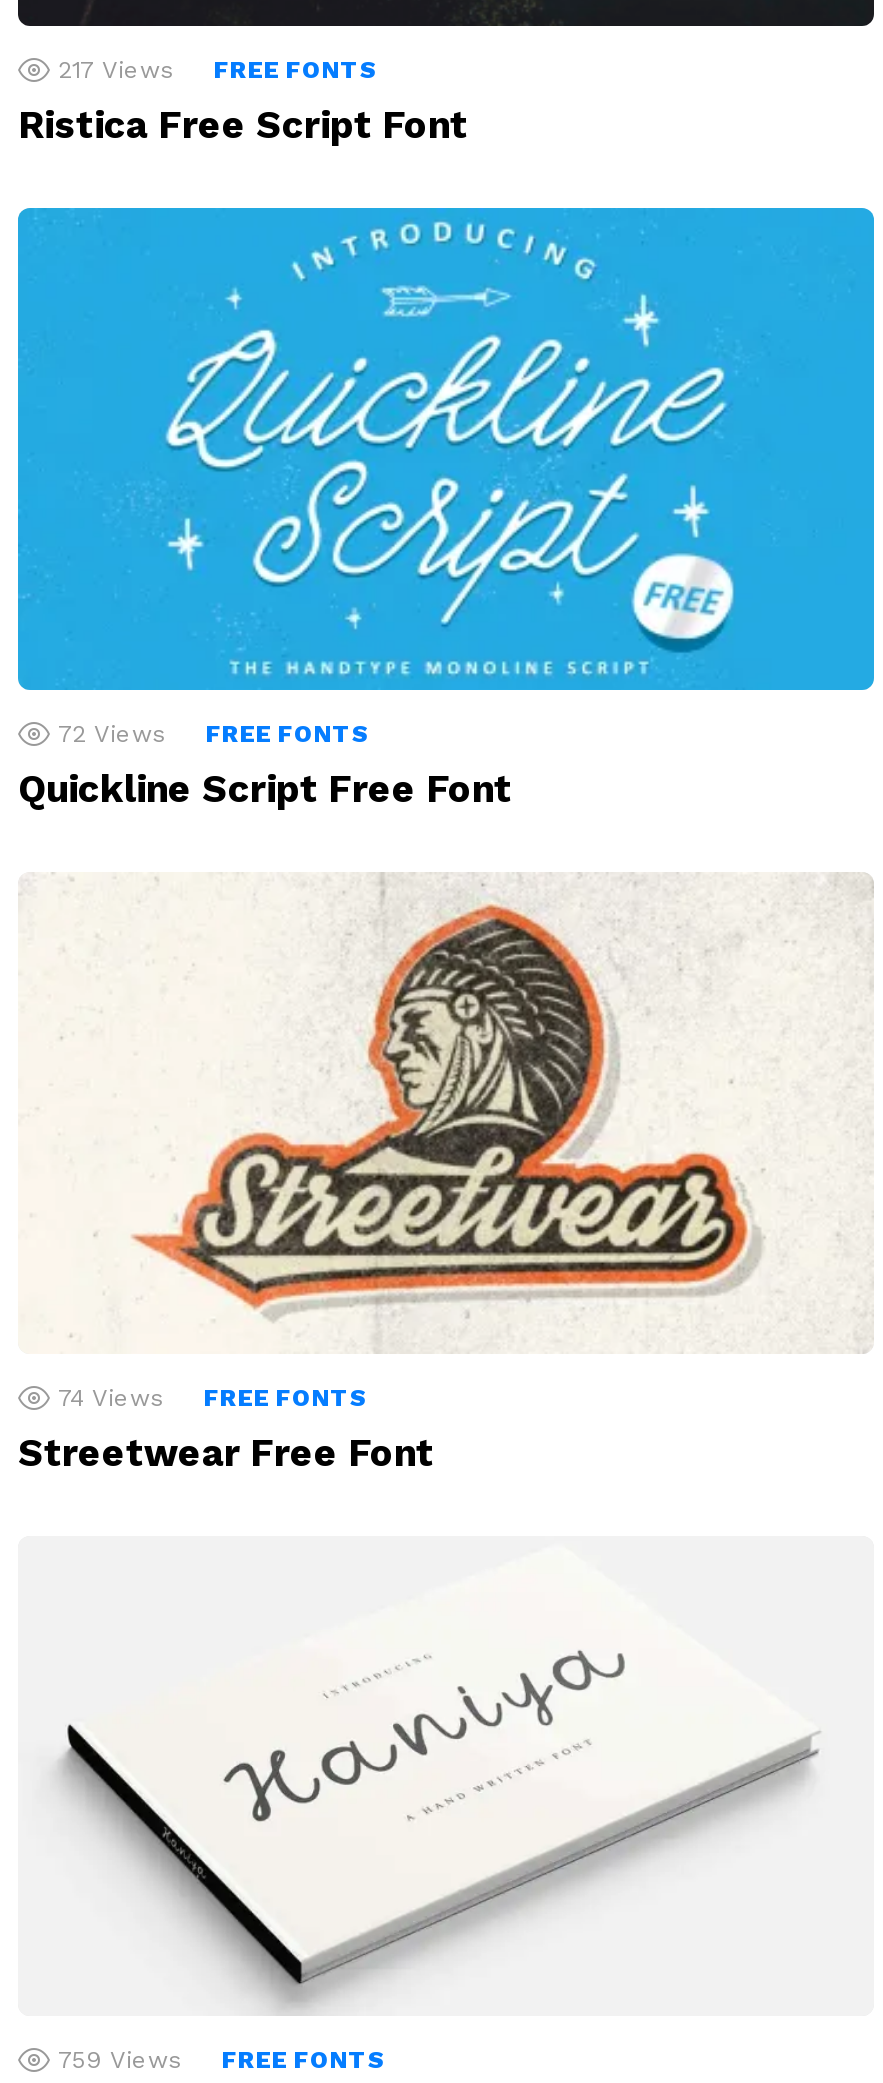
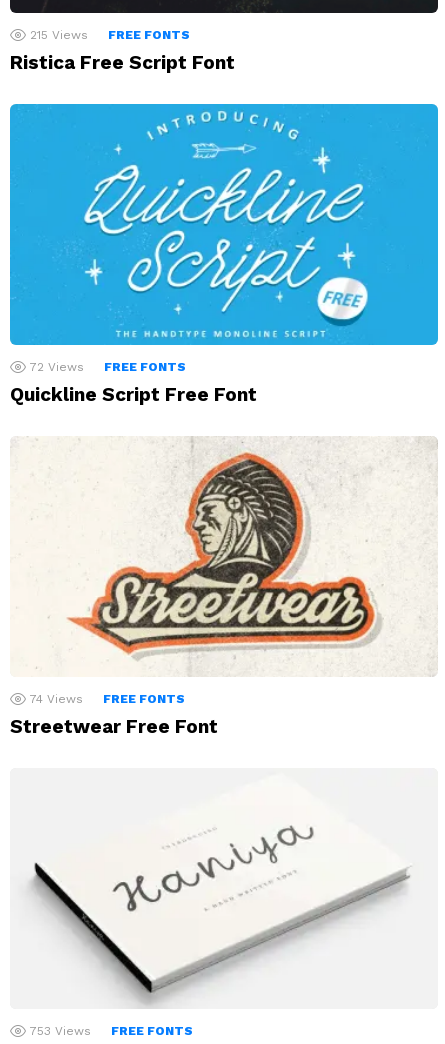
[58,55,378,83] 217 Views FREE FONTS -> [30,28,190,42] 215 Views FREE FONTS
[58,2046,386,2074] 759 Views FREE FONTS -> [30,1024,193,1038] 753 Views FREE FONTS

